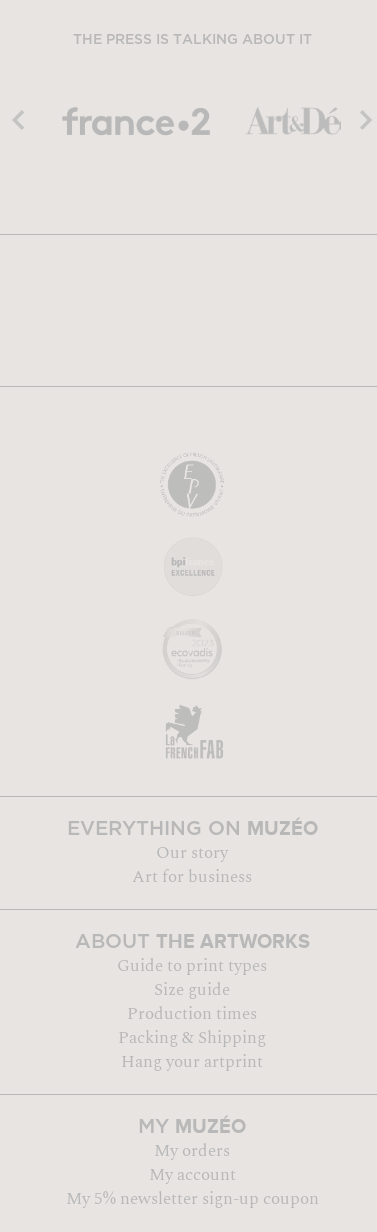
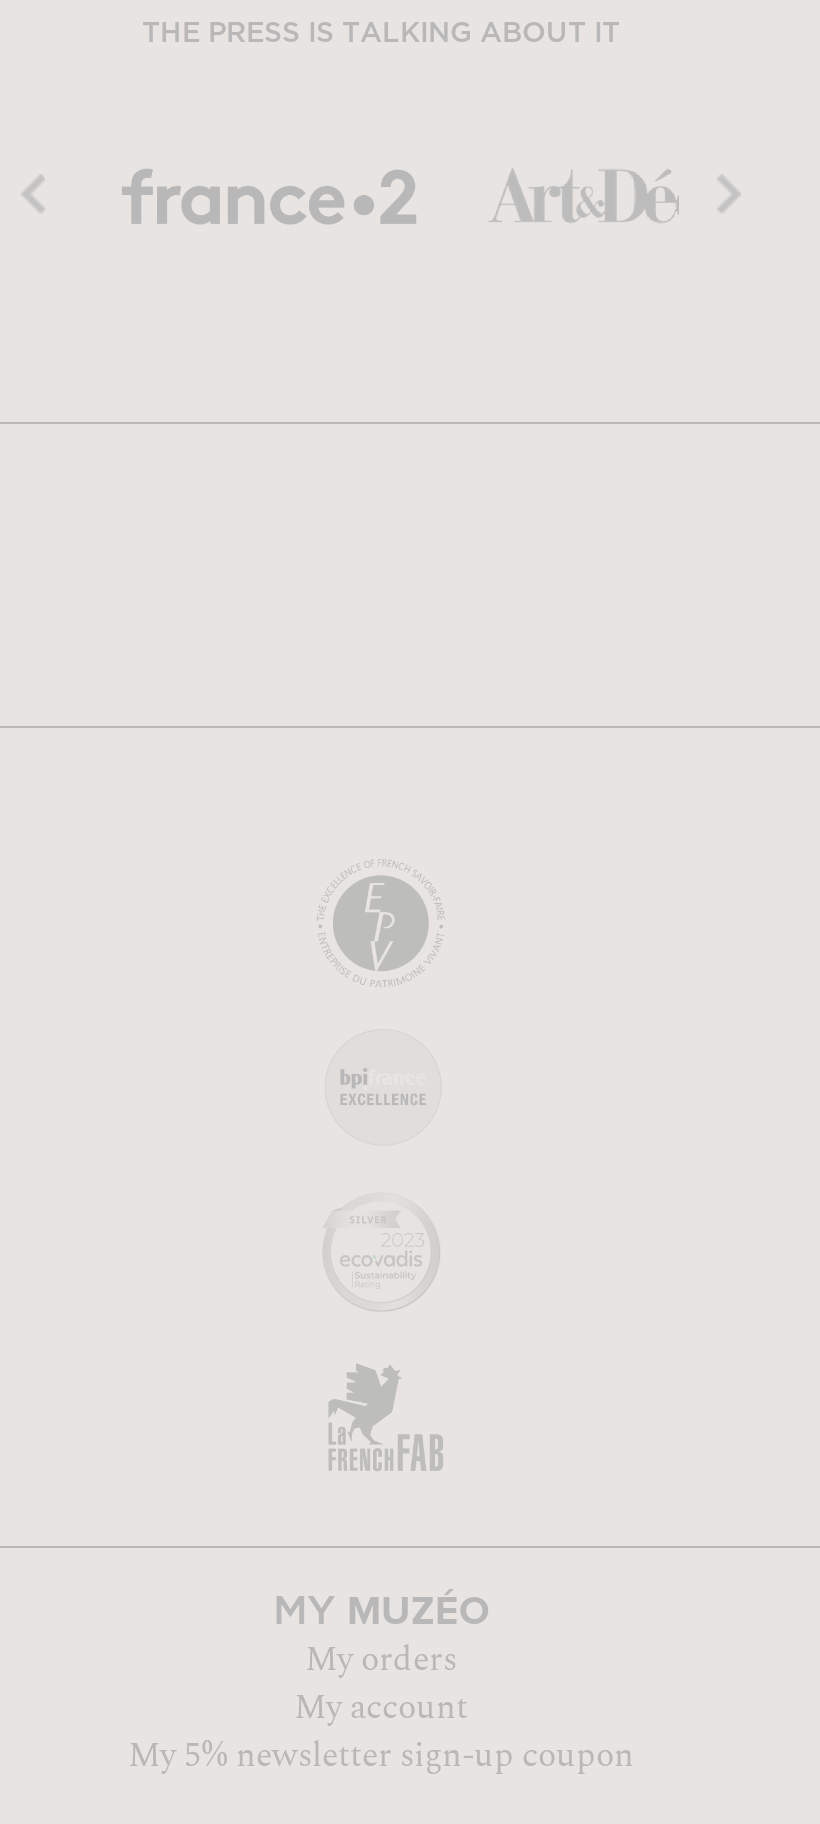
[66,819,317,1075] EVERYTHING ON MUZÉO | Our story | Art for business | ABOUT THE ARTWORKS | Guide to print types | Size guide | Production times | Packing & Shipping | Hang your artprint -> none

